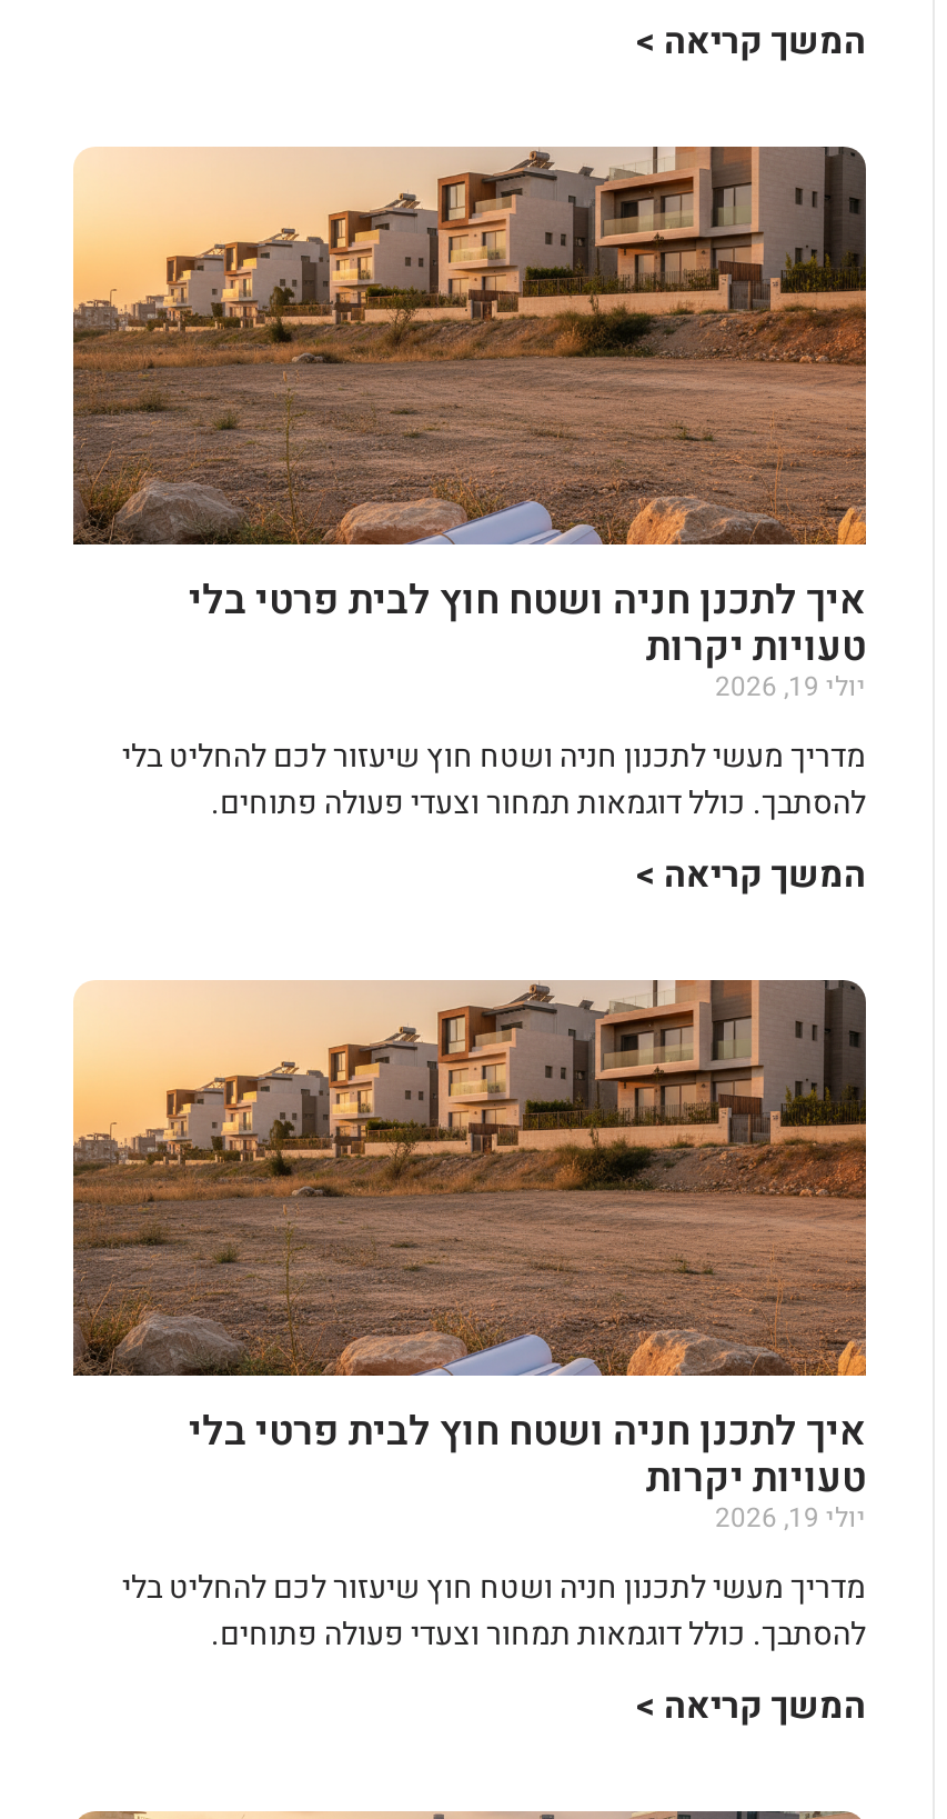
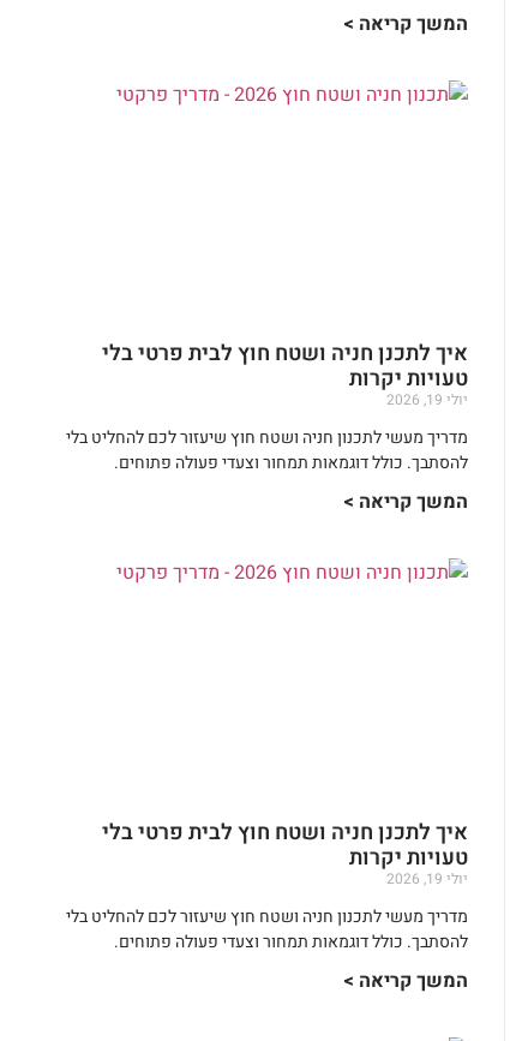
[71,143,868,548] [image] -> none
[71,977,868,1379] [image] -> none

